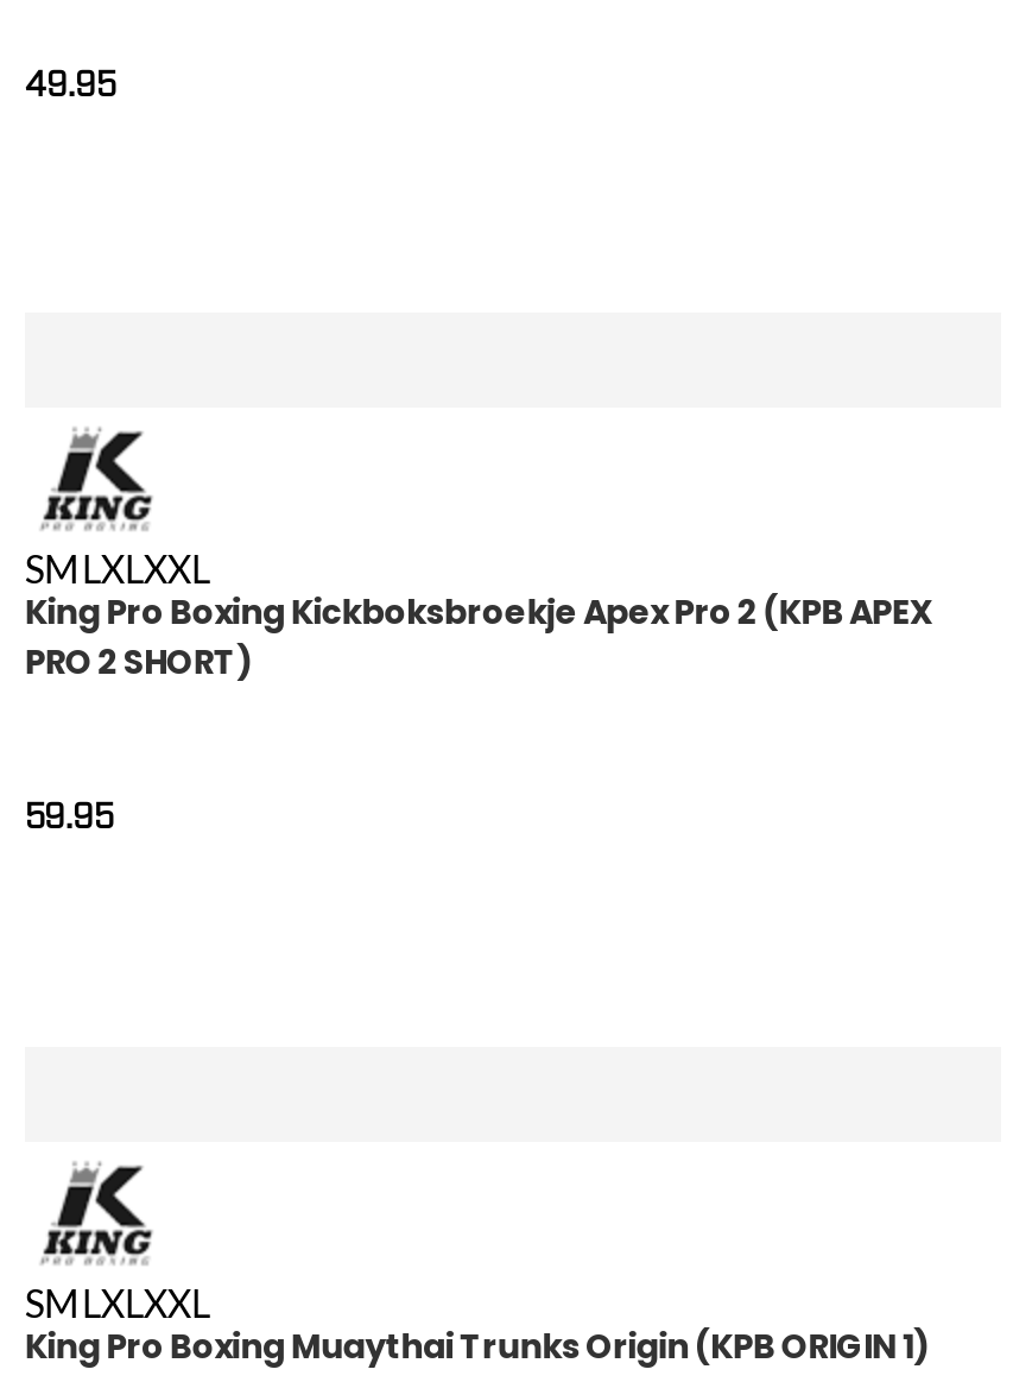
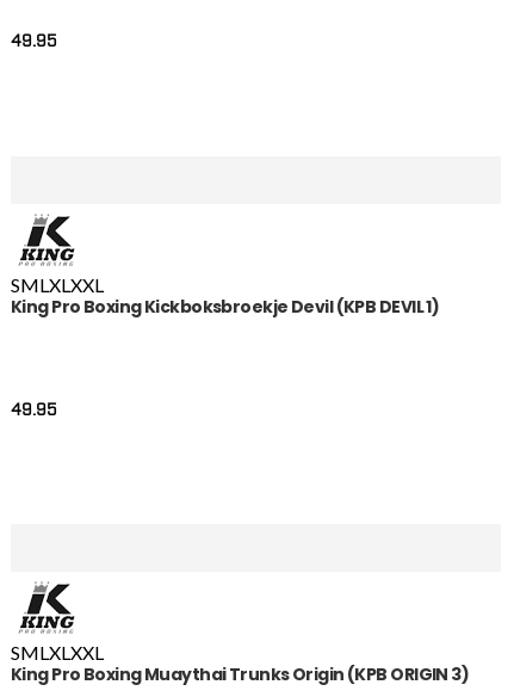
[25,589,932,687] King Pro Boxing Kickboksbroekje Apex Pro 2 (KPB APEX | PRO 2 SHORT) -> [11,295,439,319] King Pro Boxing Kickboksbroekje Devil (KPB DEVIL 1)
[25,796,113,839] 59.95 -> [11,399,56,420] 49.95
[25,1322,928,1370] King Pro Boxing Muaythai Trunks Origin (KPB ORIGIN 1) -> [11,663,469,687] King Pro Boxing Muaythai Trunks Origin (KPB ORIGIN 3)

